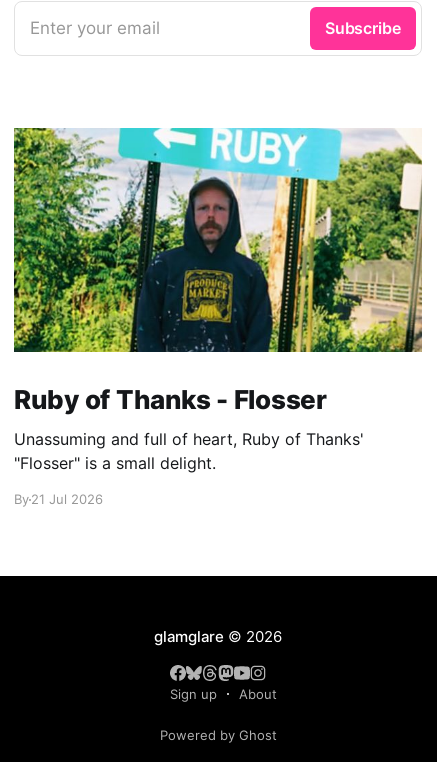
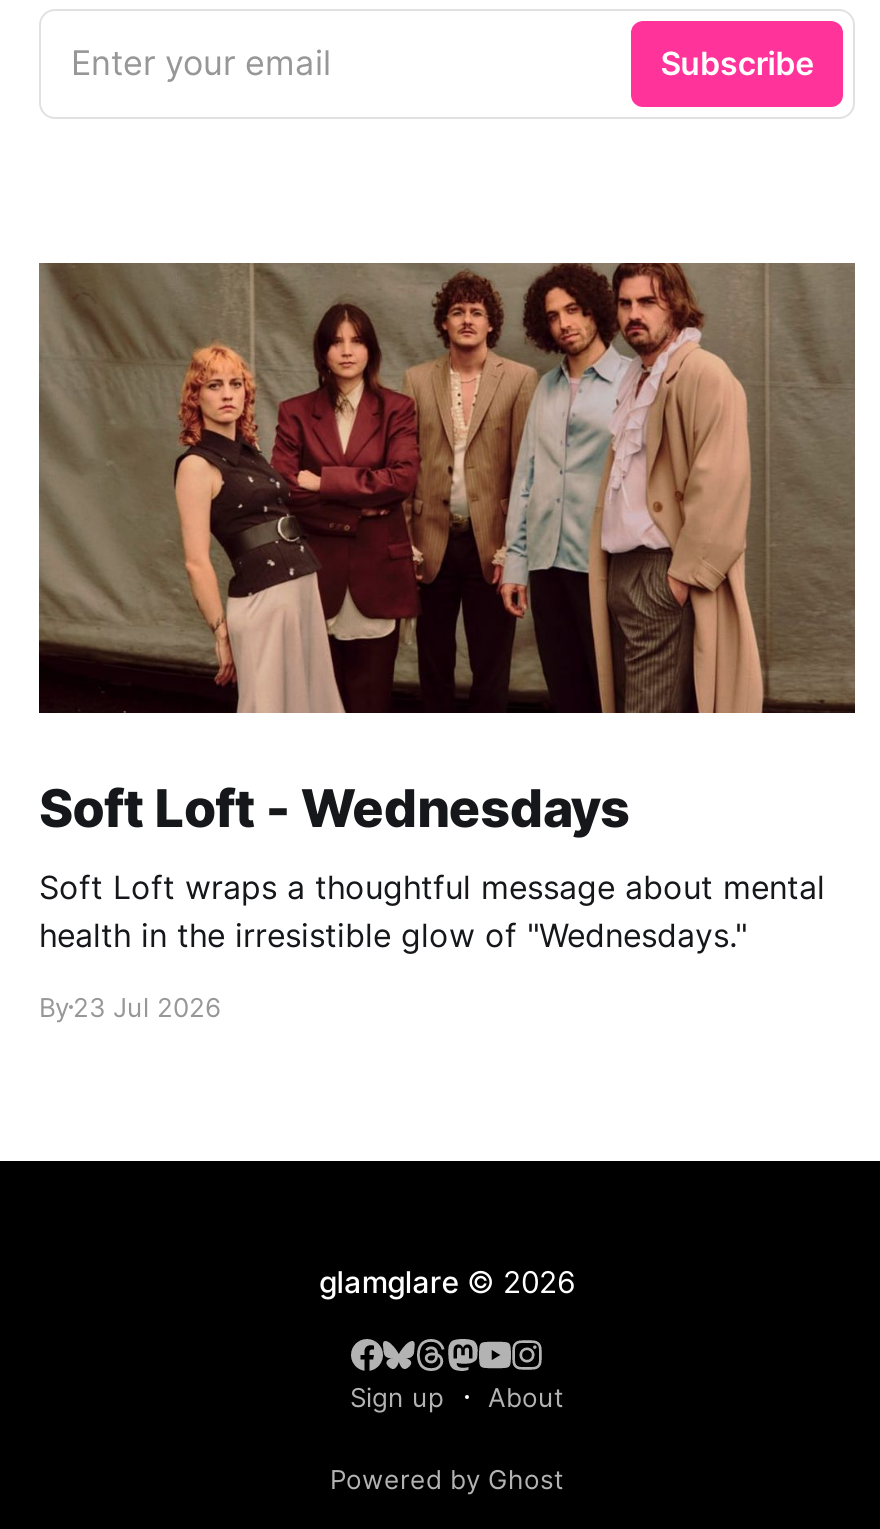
[13,127,422,415] [image] | Ruby of Thanks - Flosser -> [37,261,857,838] [image] | Soft Loft - Wednesdays
[14,429,364,473] Unassuming and full of heart, Ruby of Thanks' | "Flosser" is a small delight. -> [39,866,825,954] Soft Loft wraps a thoughtful message about mental | health in the irresistible glow of "Wednesdays."
[14,491,103,507] By 21 Jul 2026 -> [39,990,221,1022] By 23 Jul 2026

